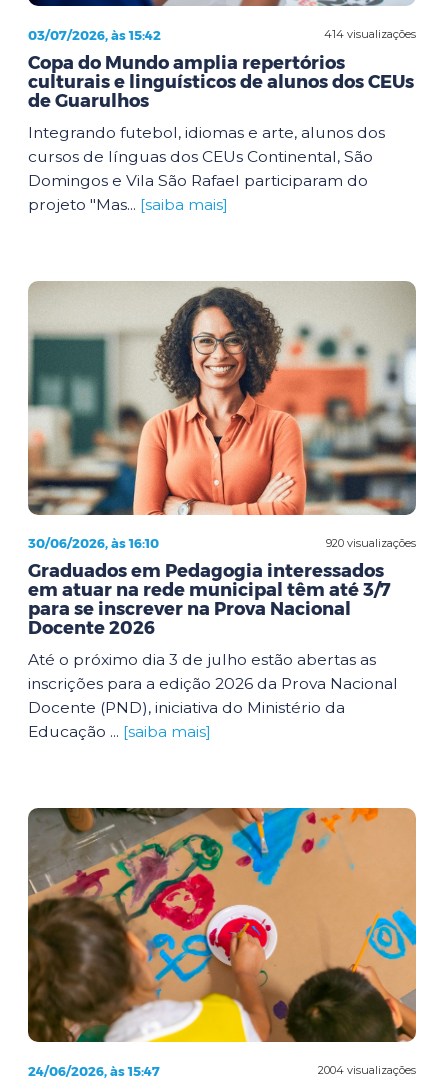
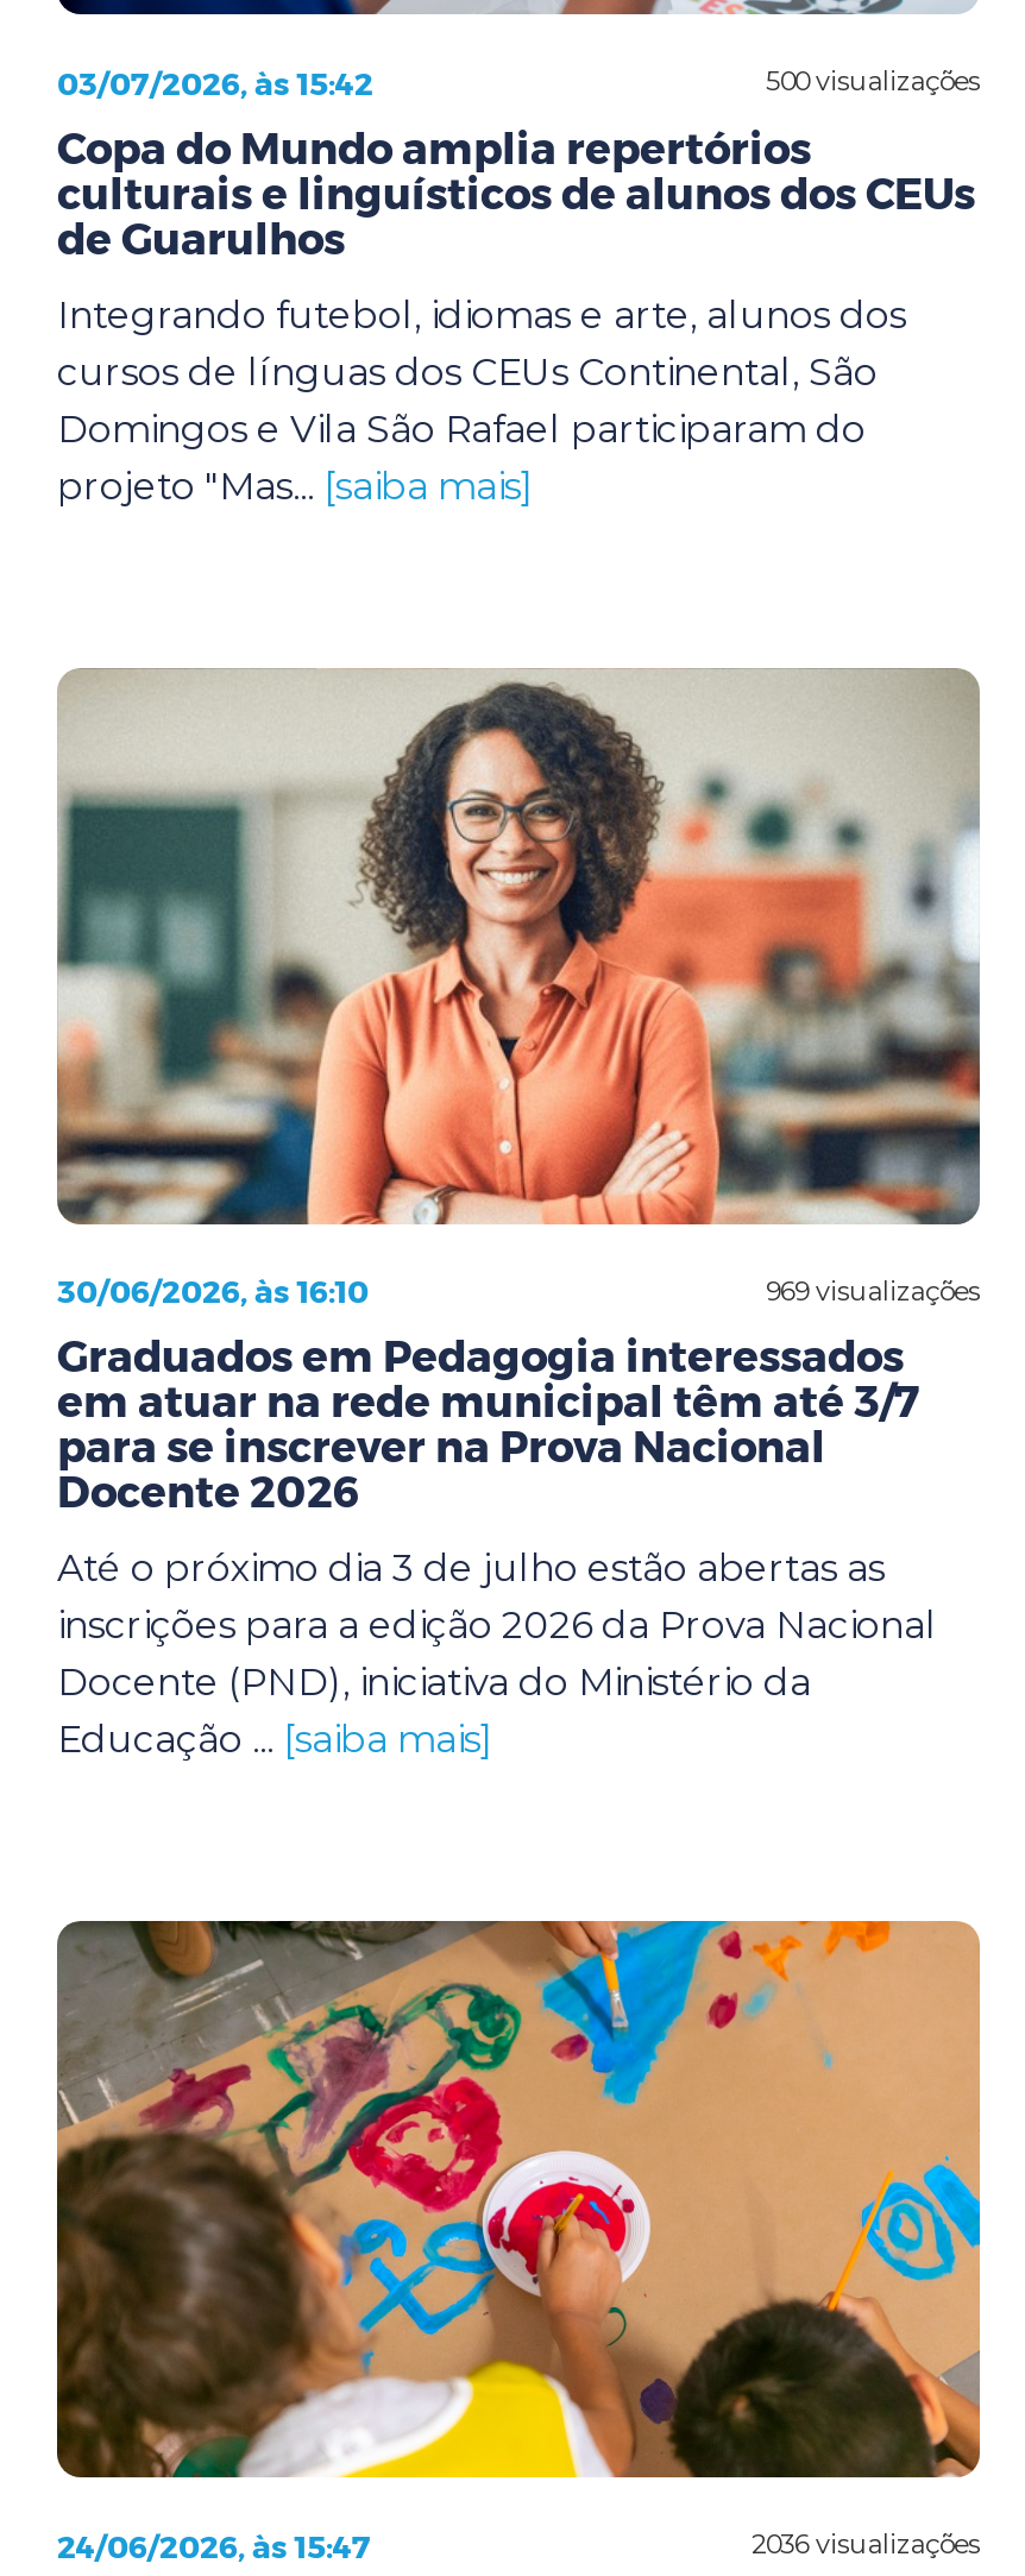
[324,27,416,41] 414 visualizações -> [766,64,980,97] 500 visualizações
[326,535,416,549] 920 visualizações -> [766,1273,980,1306] 969 visualizações
[318,1063,416,1077] 2004 visualizações -> [752,2527,980,2561] 2036 visualizações

